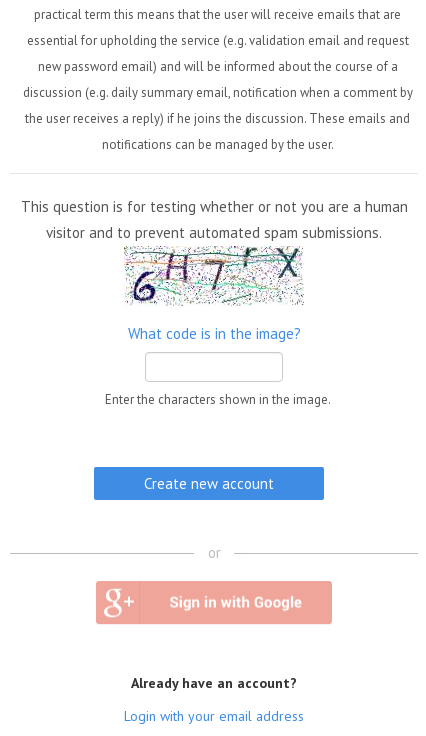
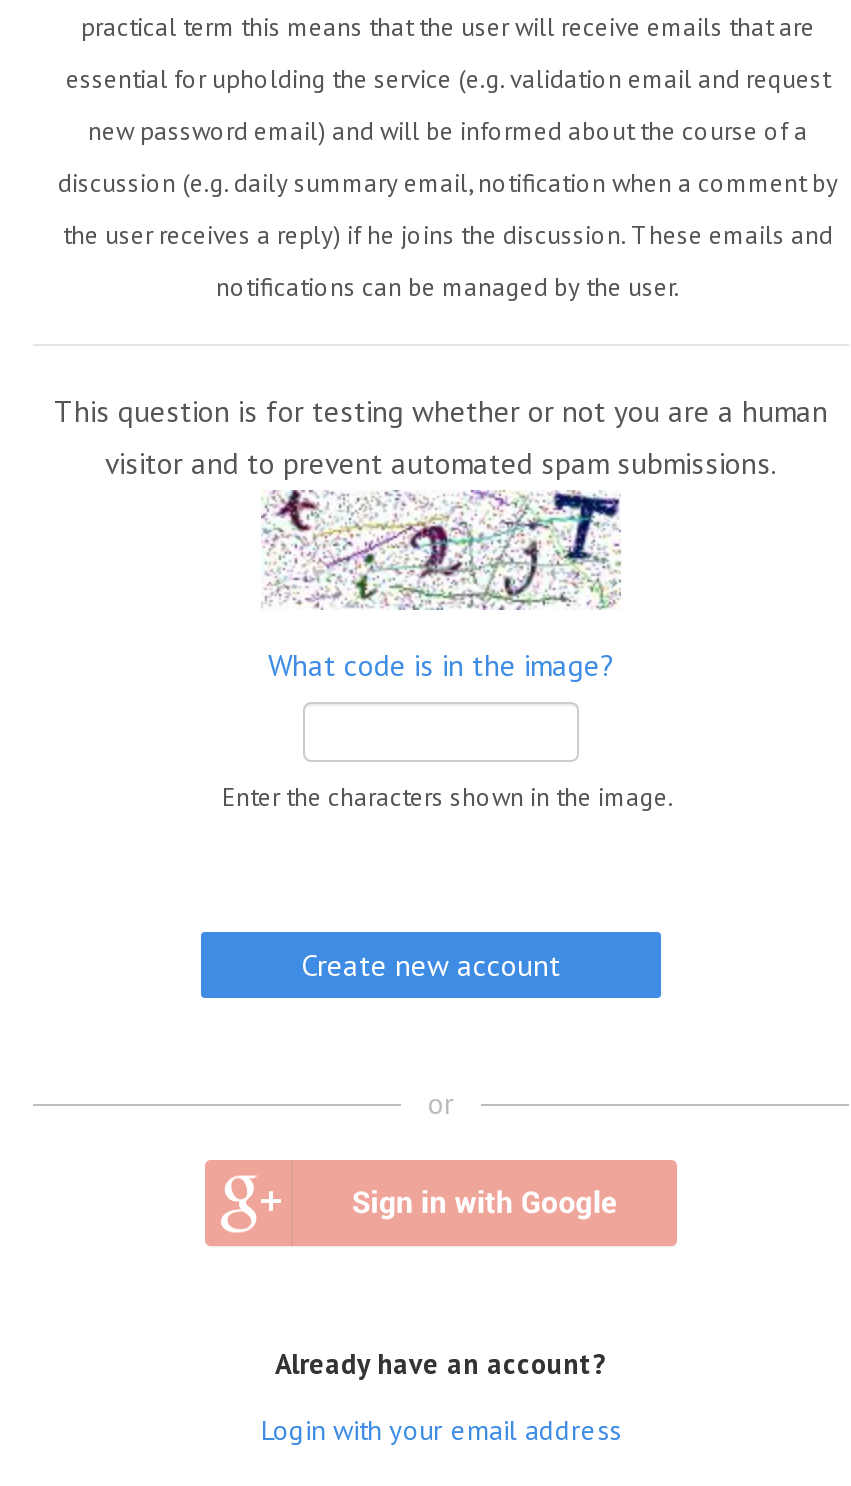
[123,246,303,306] [image] -> [261,490,621,612] [image]

